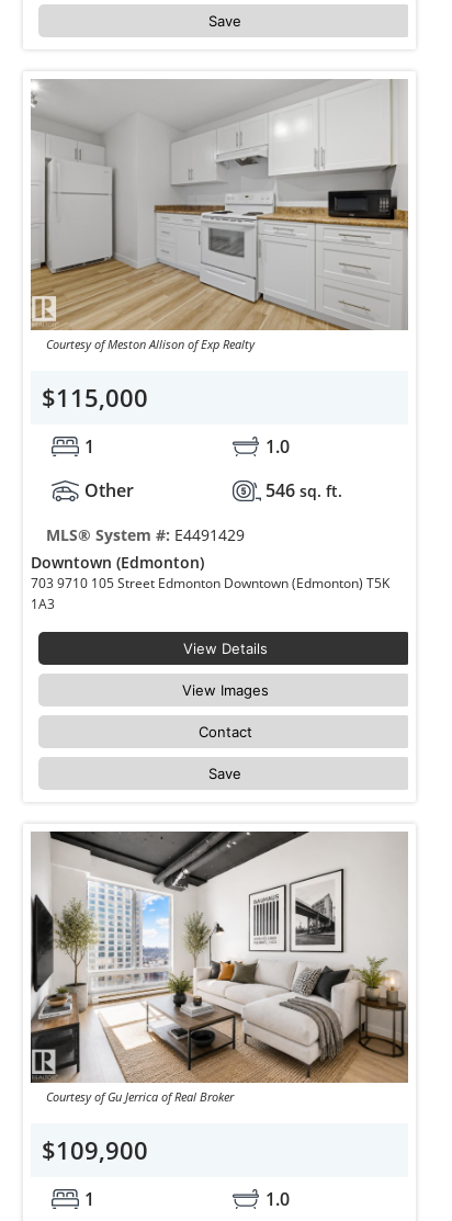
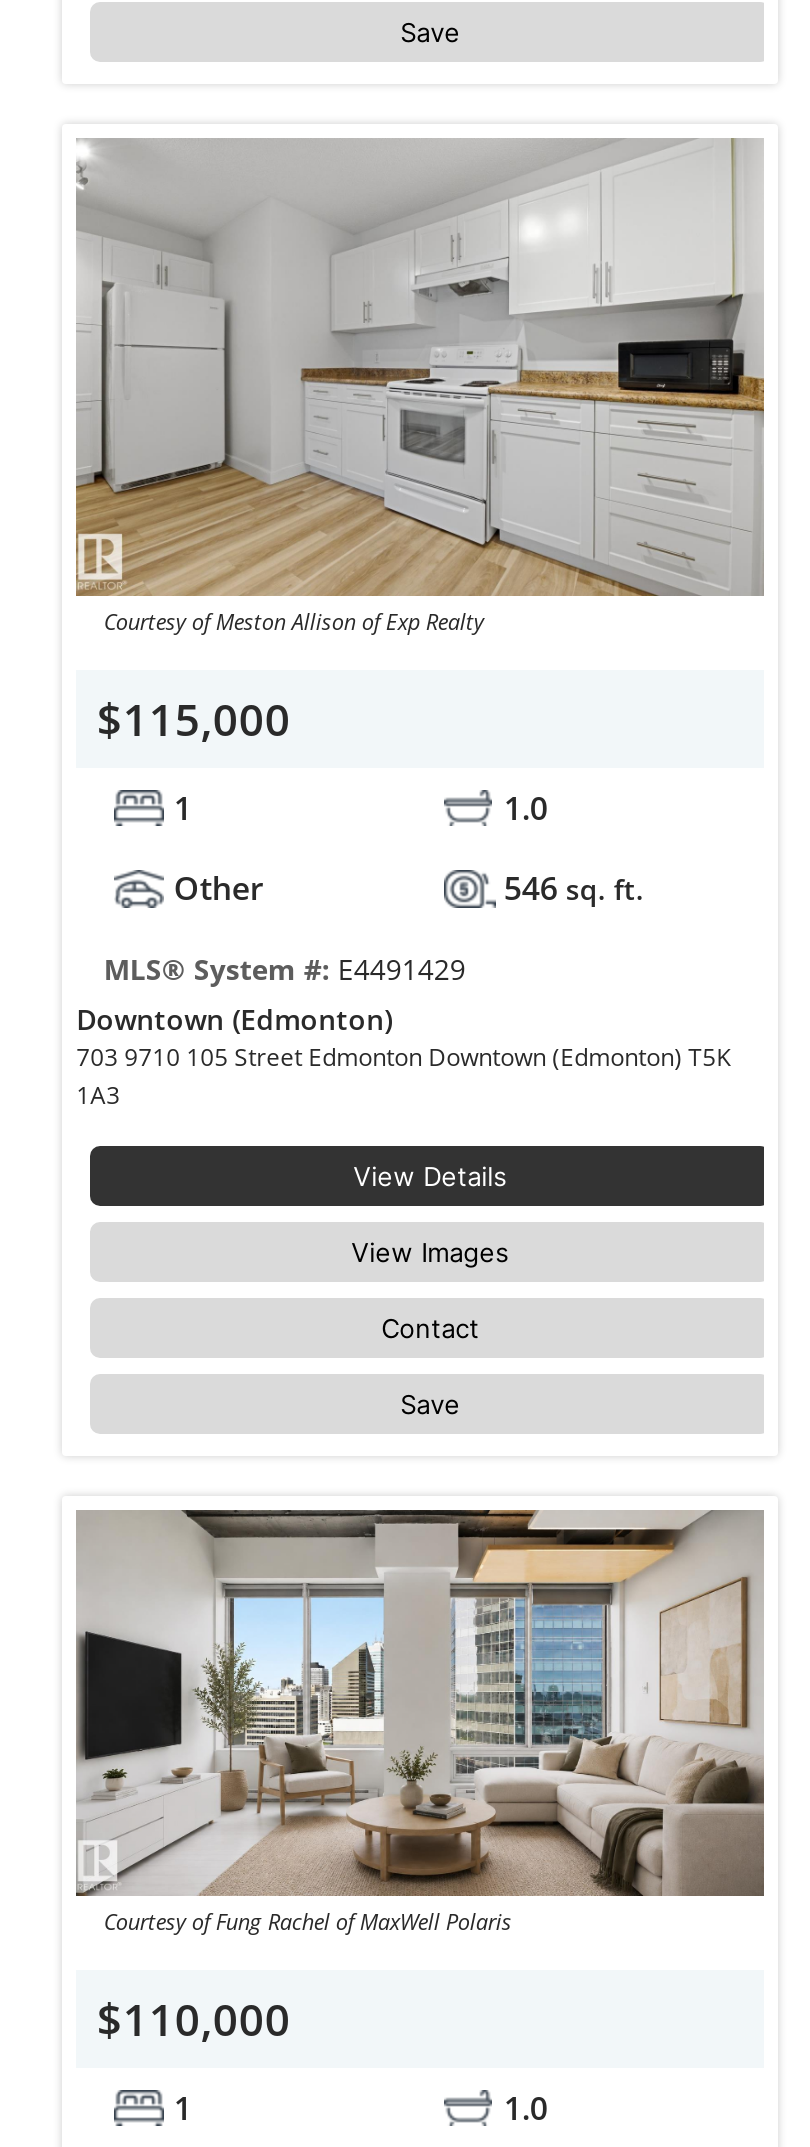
[31,830,408,1105] [image] | Courtesy of Gu Jerrica of Real Broker -> [76,1508,762,1937] [image] | Courtesy of Fung Rachel of MaxWell Polaris
[42,1133,149,1166] $109,900 -> [97,1989,291,2049] $110,000

